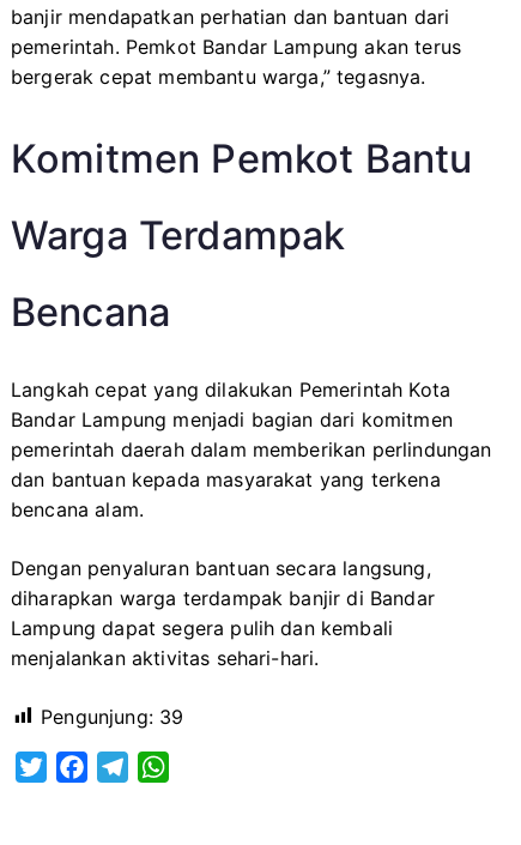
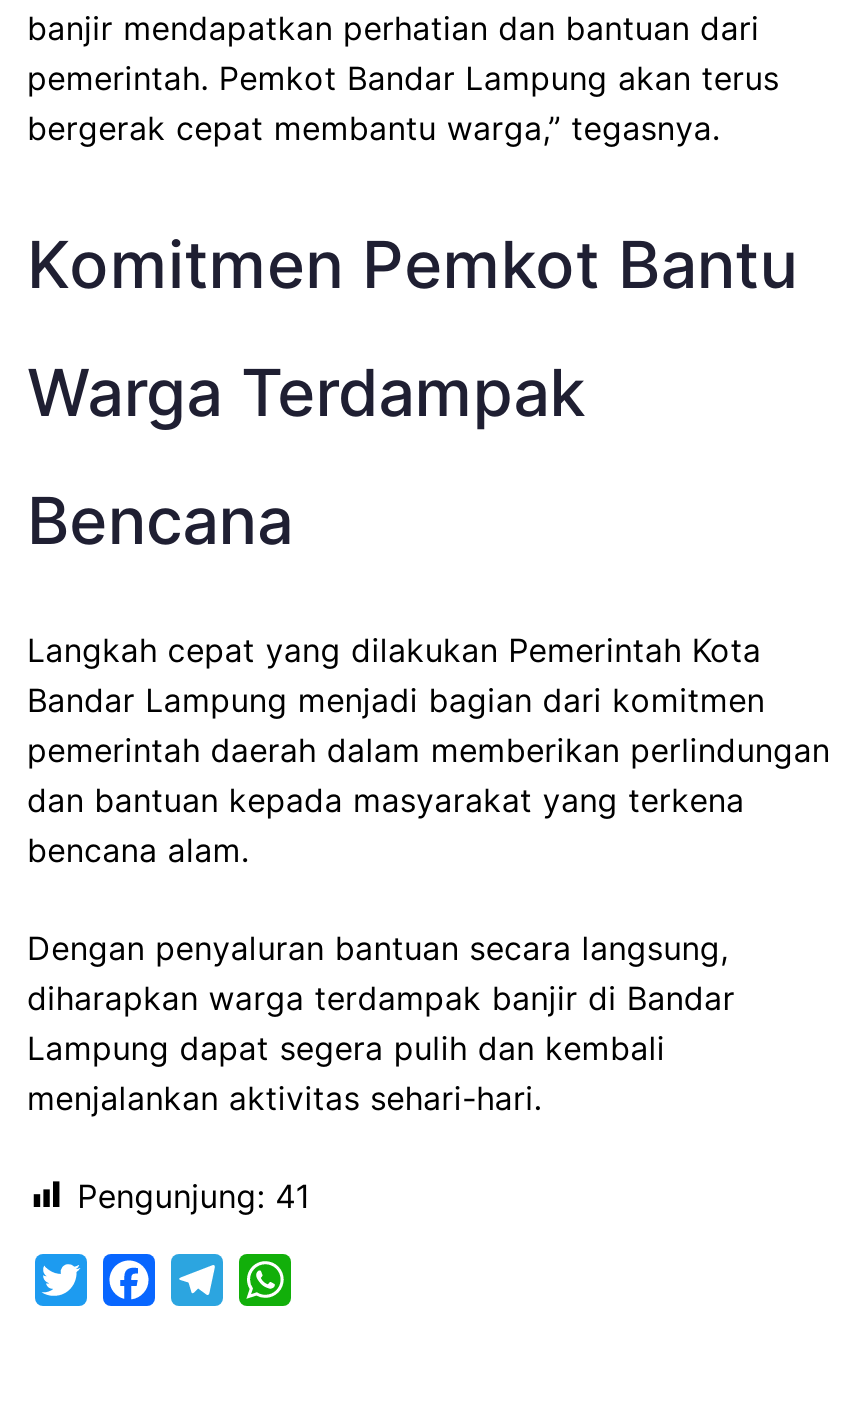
[41,704,184,728] Pengunjung: 39 -> [77,1175,310,1215] Pengunjung: 41

